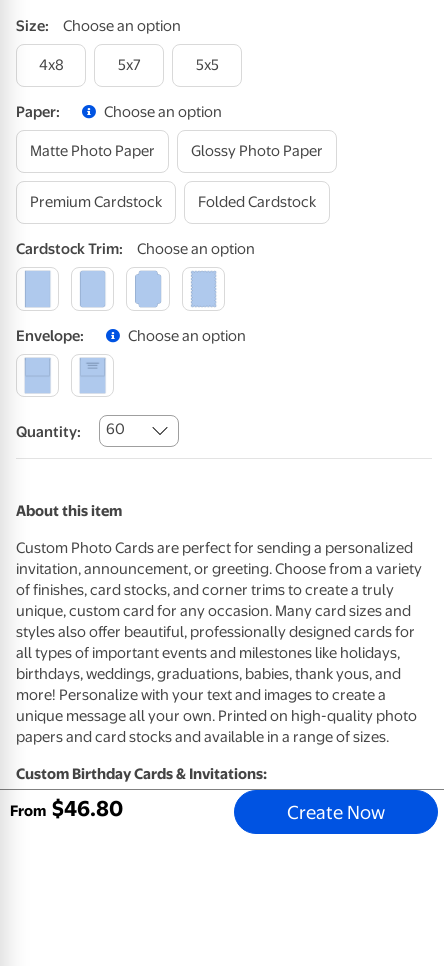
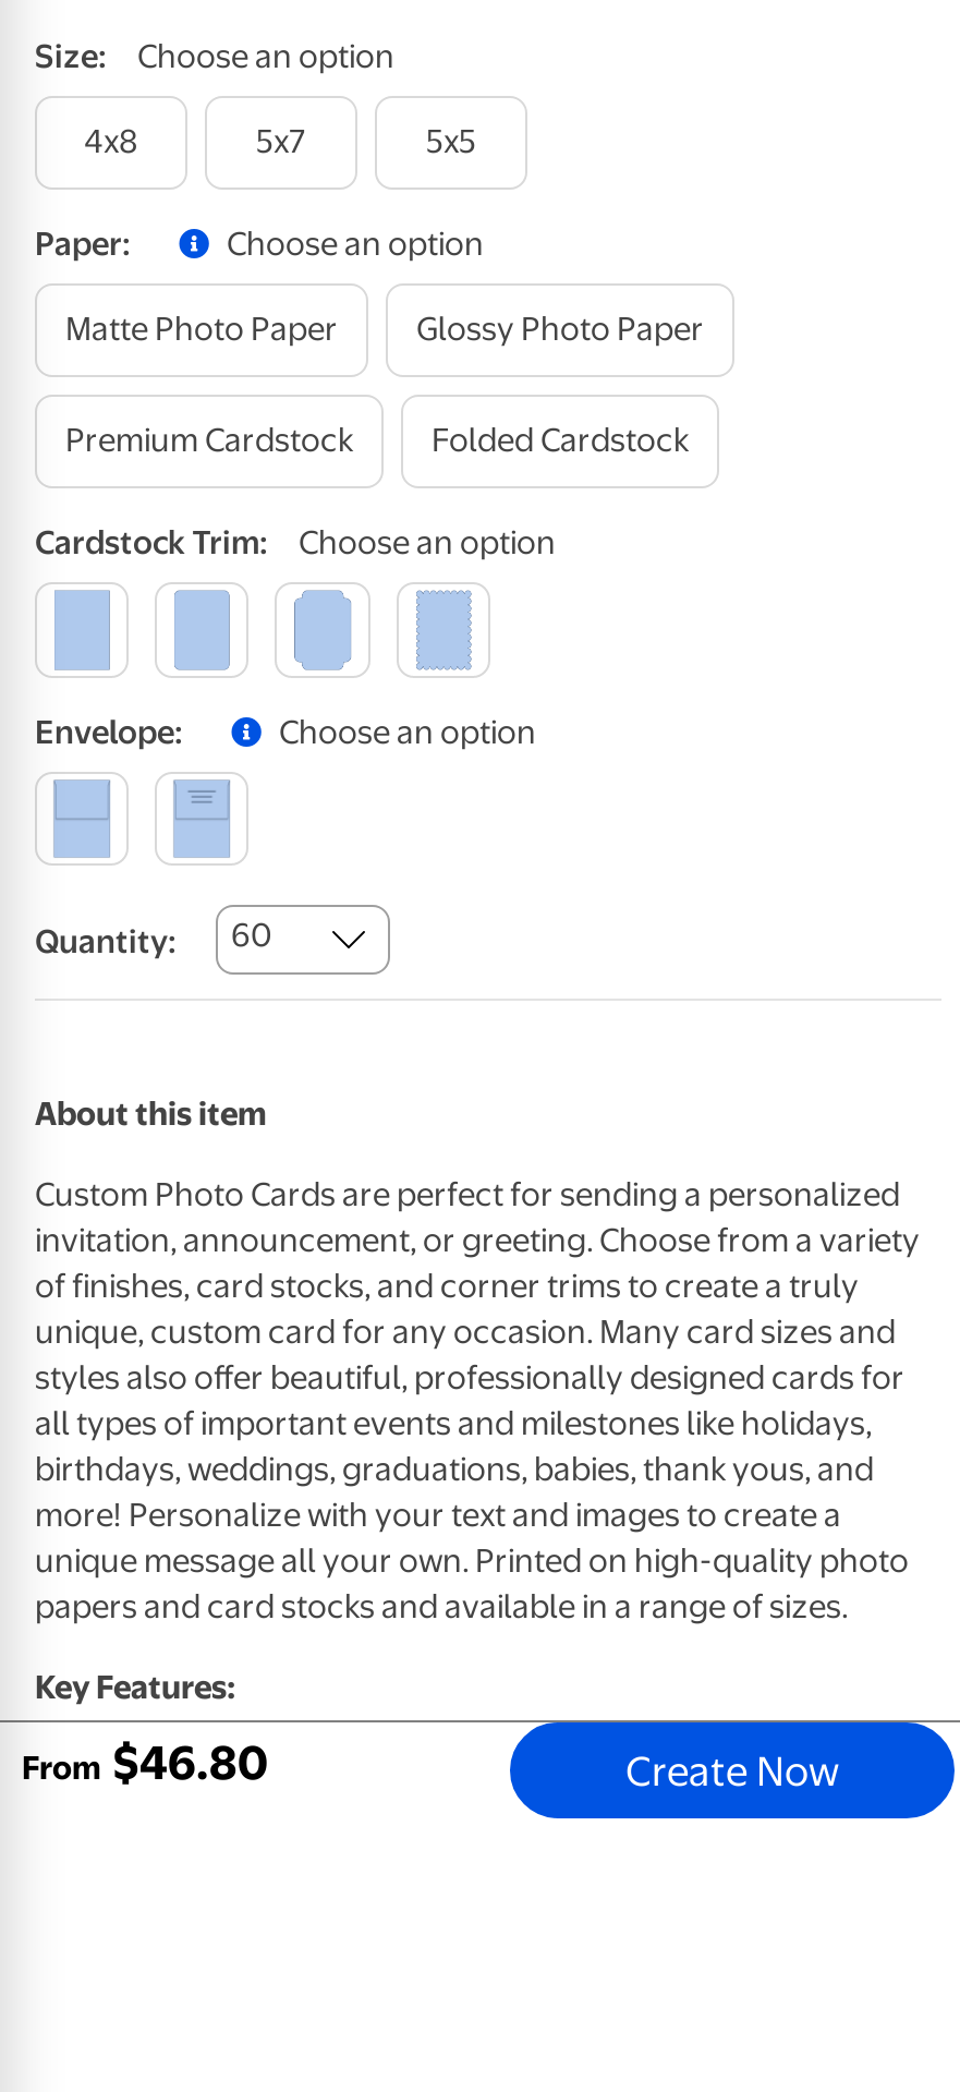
[16,765,267,783] Custom Birthday Cards & Invitations: -> [35,1667,235,1707] Key Features:

